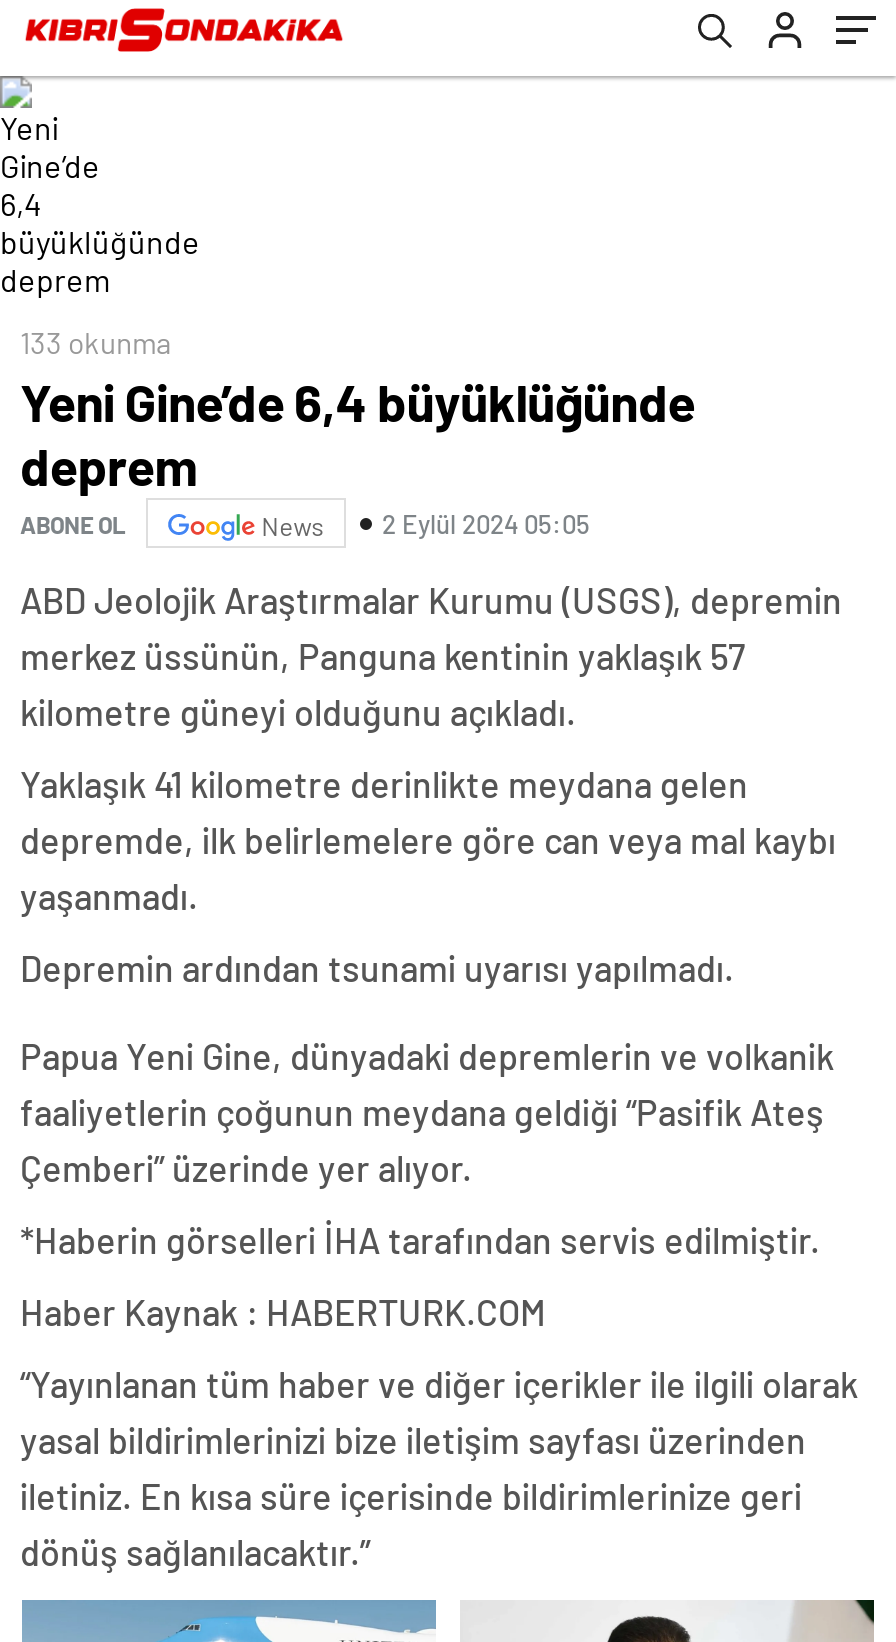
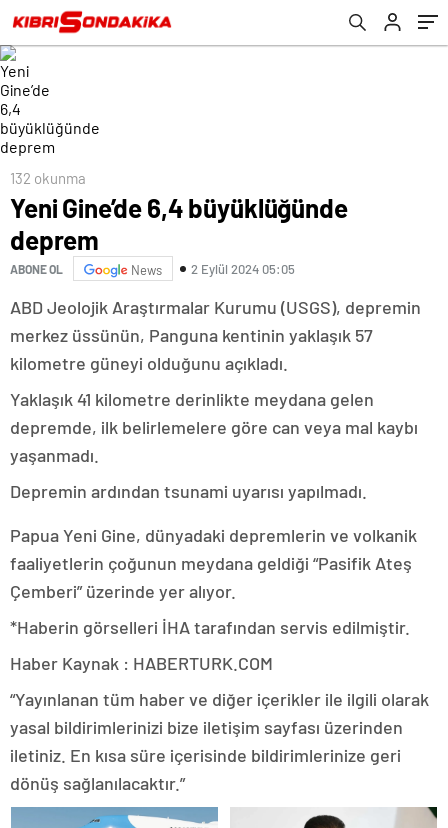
[20,324,172,360] 133 okunma -> [10,169,86,187] 132 okunma

